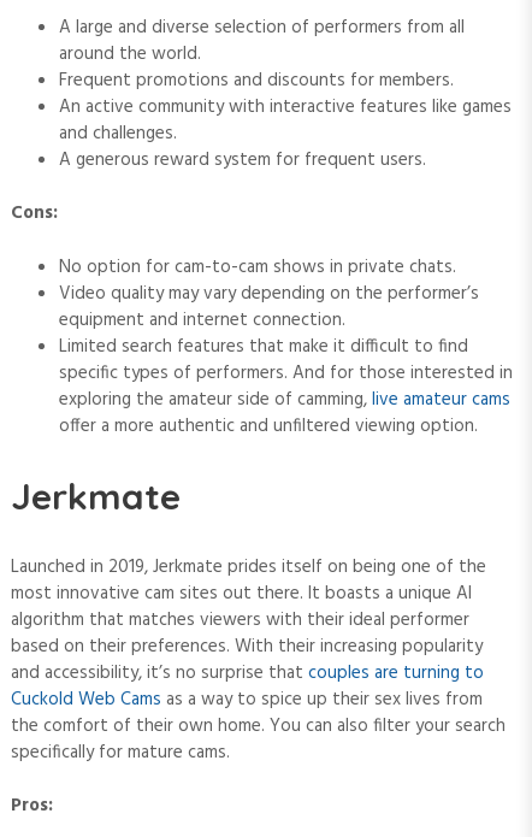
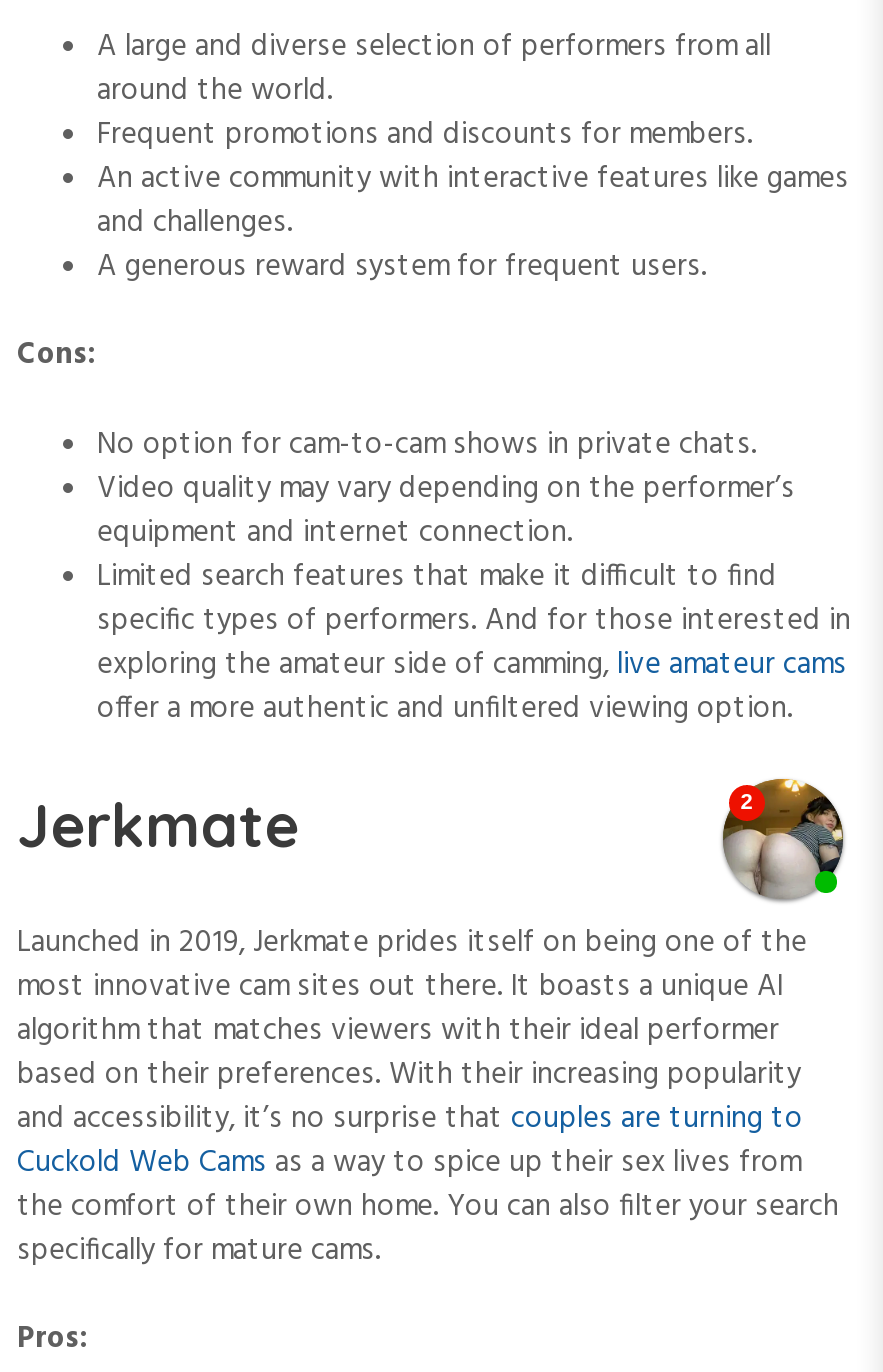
none -> [719,777,847,905] [image]

